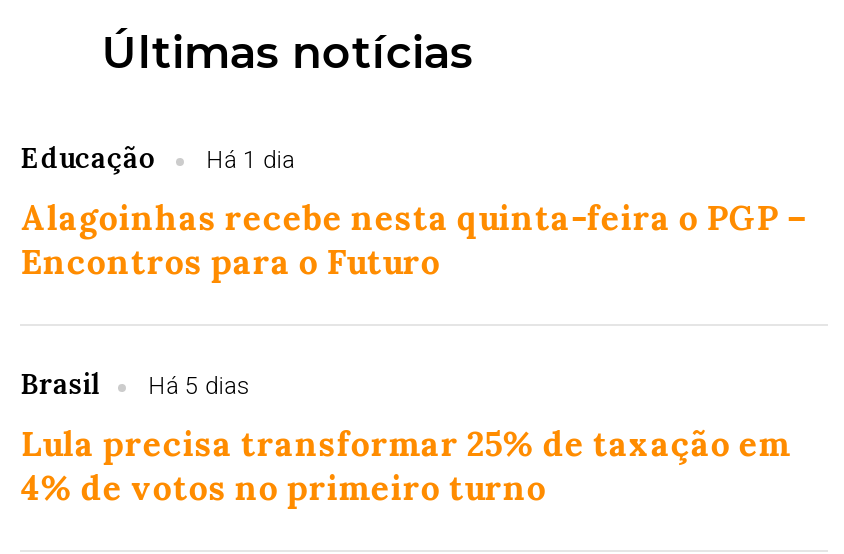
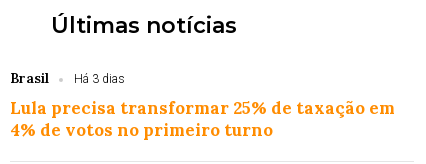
[21,140,807,284] Educação | Há 1 dia | Alagoinhas recebe nesta quinta-feira o PGP – | Encontros para o Futuro -> none
[21,366,251,402] Brasil Há 5 dias -> [10,69,125,87] Brasil Há 3 dias

